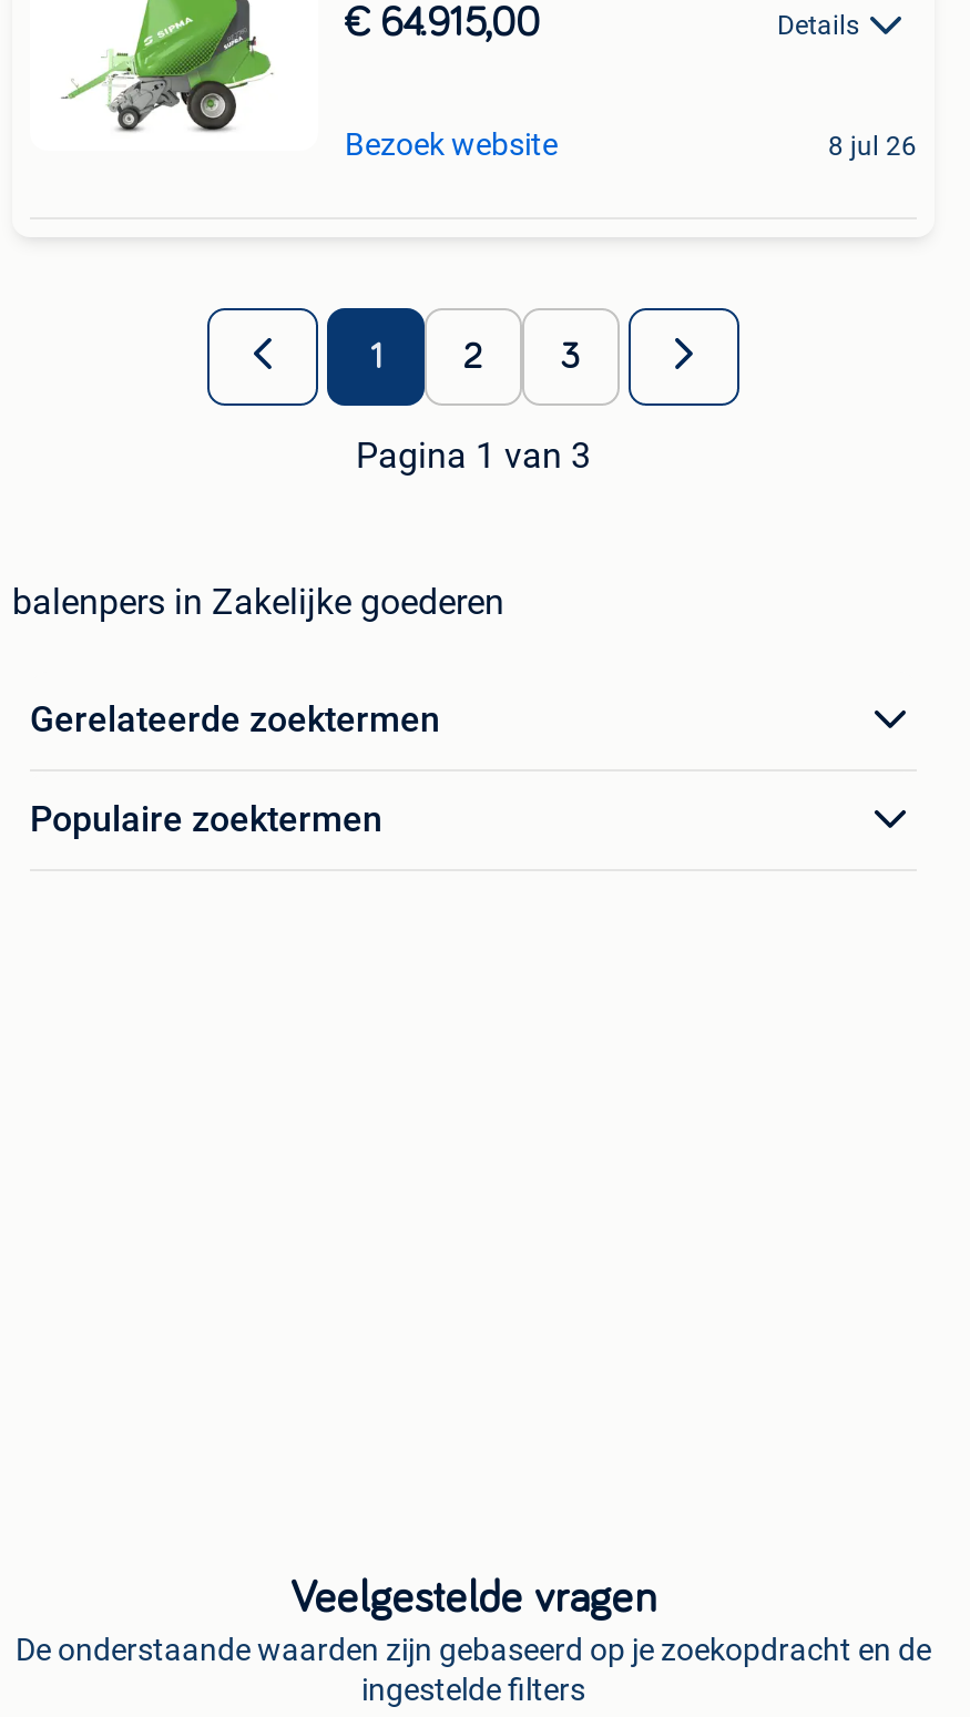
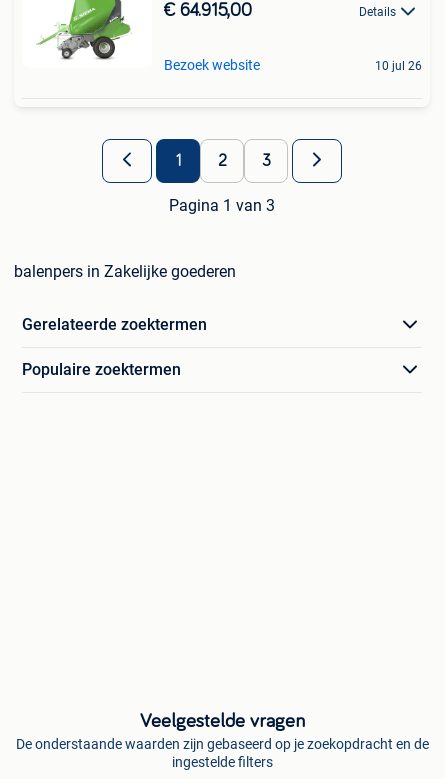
[828,132,917,163] 8 jul 26 -> [375,59,422,73] 10 jul 26

